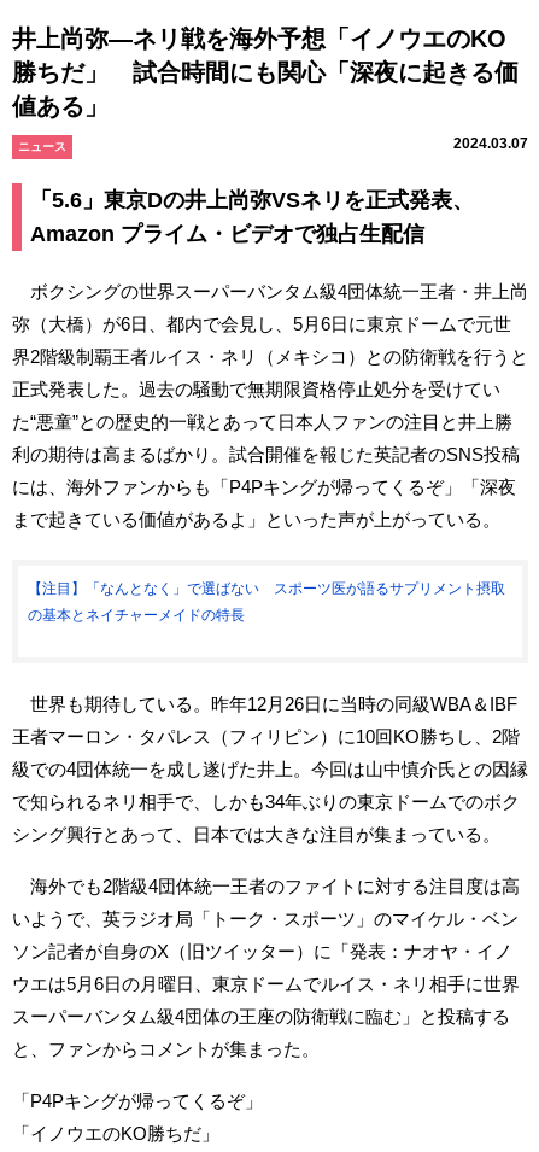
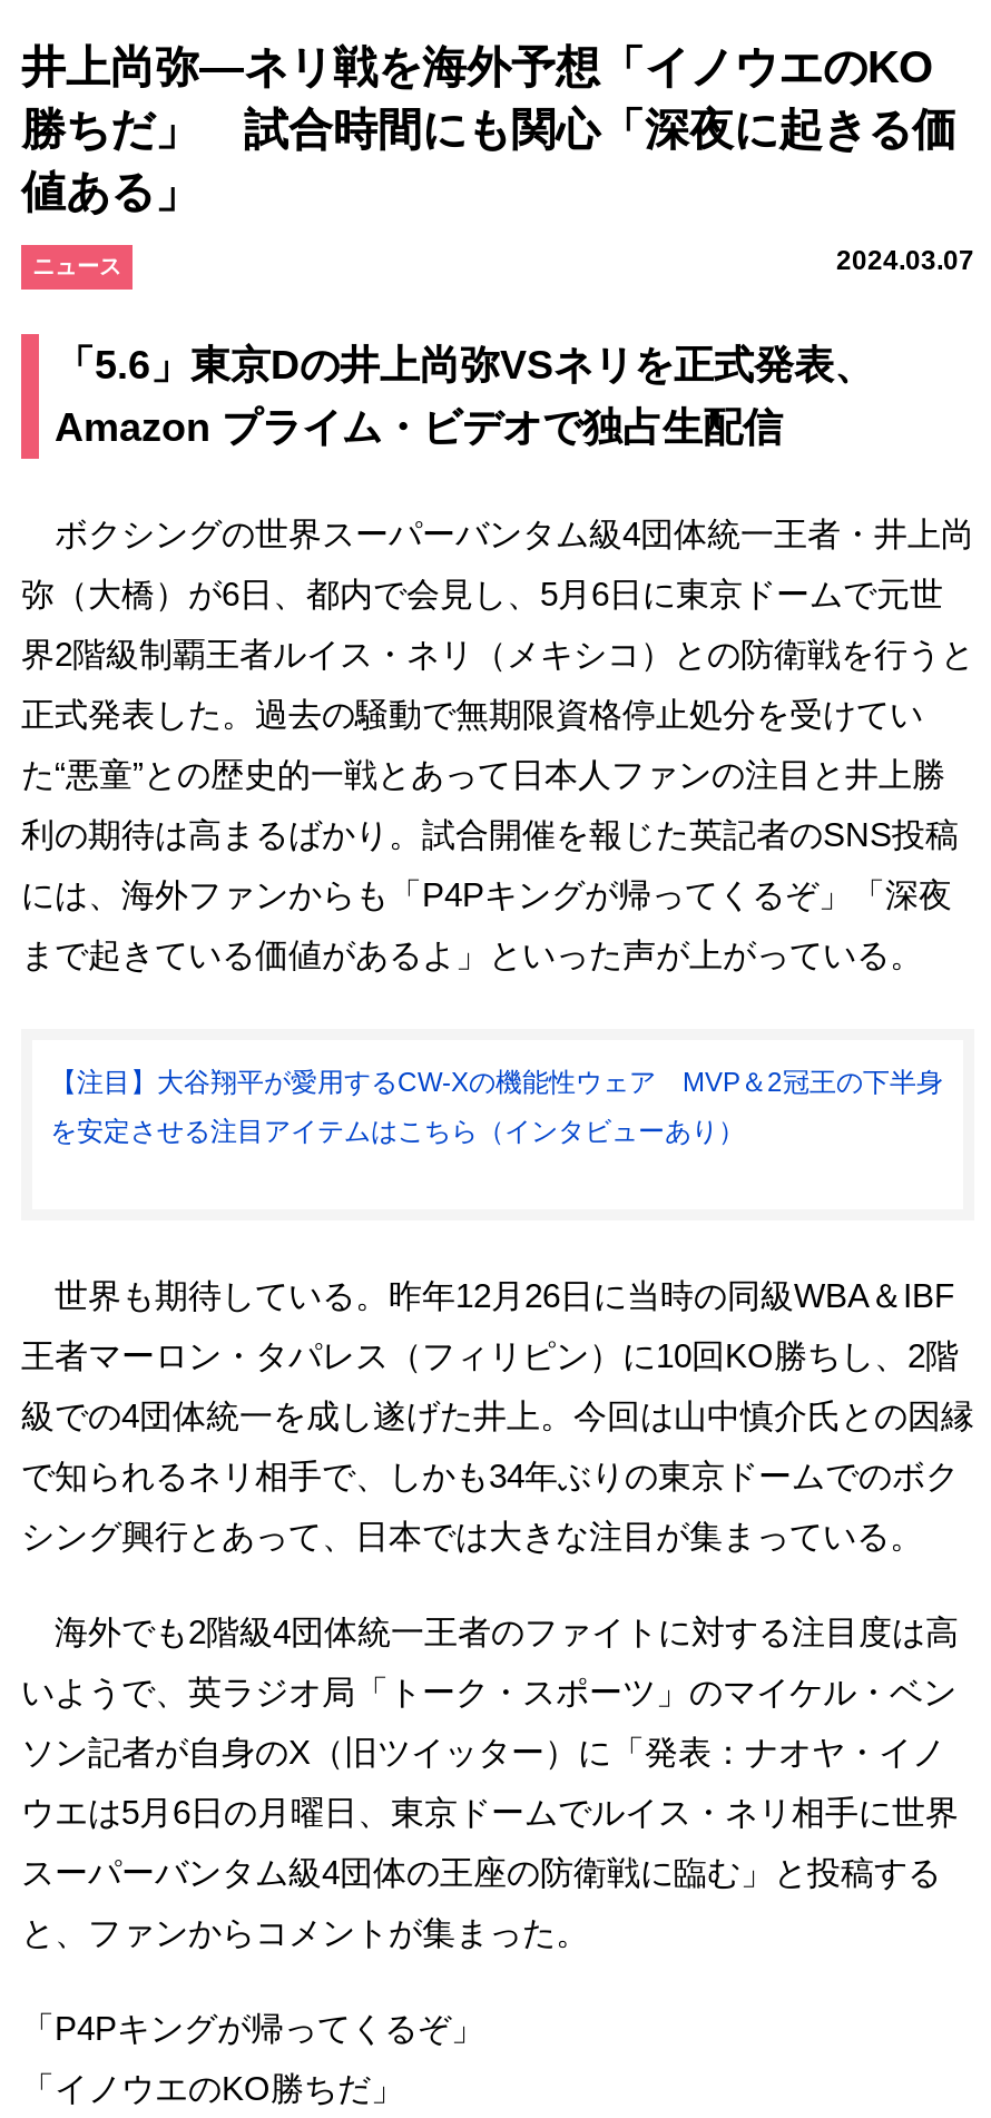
[28,580,505,597] 【注目】「なんとなく」で選ばない スポーツ医が語るサプリメント摂取 -> [50,1066,943,1097] 【注目】大谷翔平が愛用するCW-Xの機能性ウェア MVP＆2冠王の下半身
[28,606,245,623] の基本とネイチャーメイドの特長 -> [50,1115,745,1146] を安定させる注目アイテムはこちら（インタビューあり）

